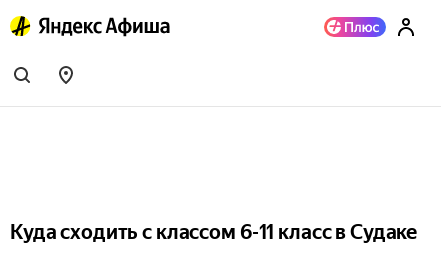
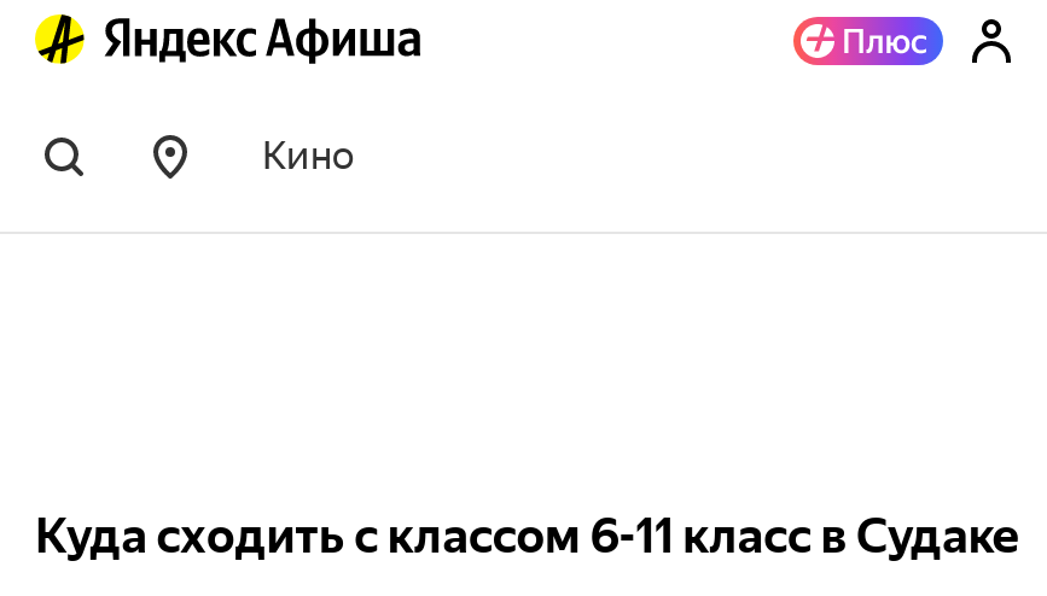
none -> [262,133,354,179] Кино

